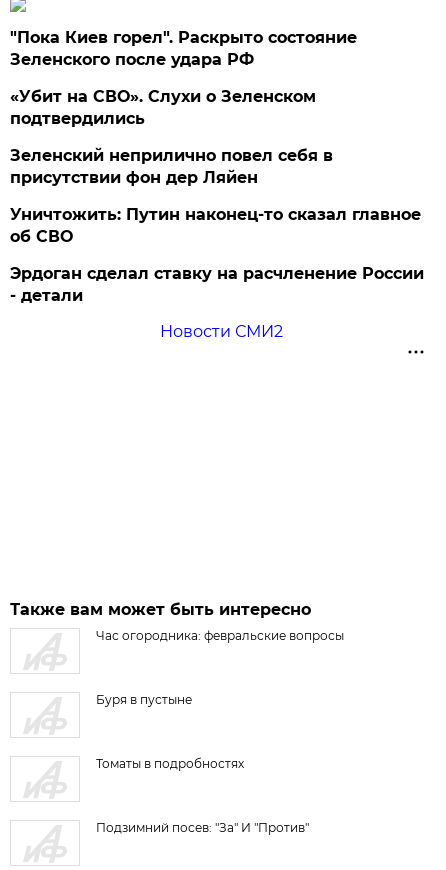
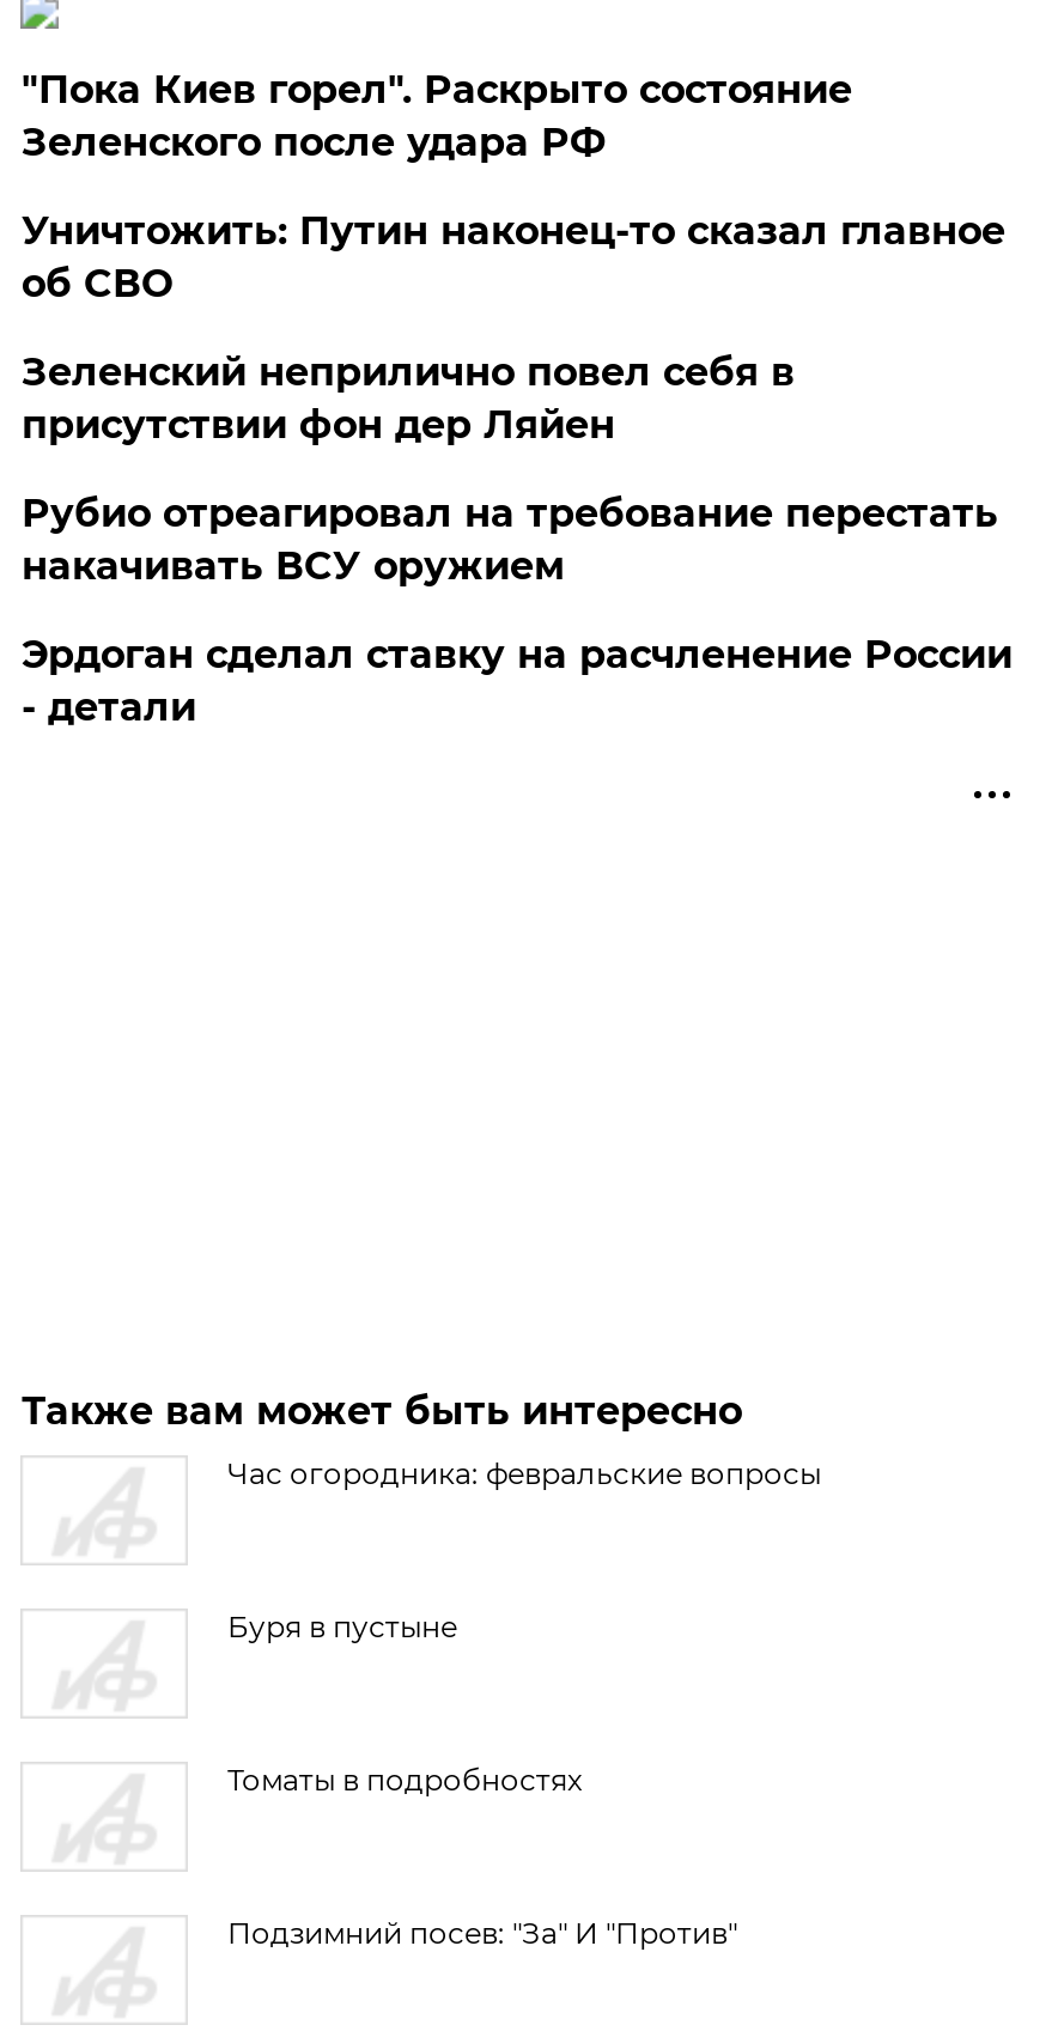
[10,87,316,128] «Убит на СВО». Слухи о Зеленском | подтвердились -> none
none -> [21,491,998,589] Рубио отреагировал на требование перестать | накачивать ВСУ оружием
moved [10,205,421,246] -> [21,208,1005,306]: Уничтожить: Путин наконец-то сказал главное | об СВО
[160,322,283,341] Новости СМИ2 -> none

